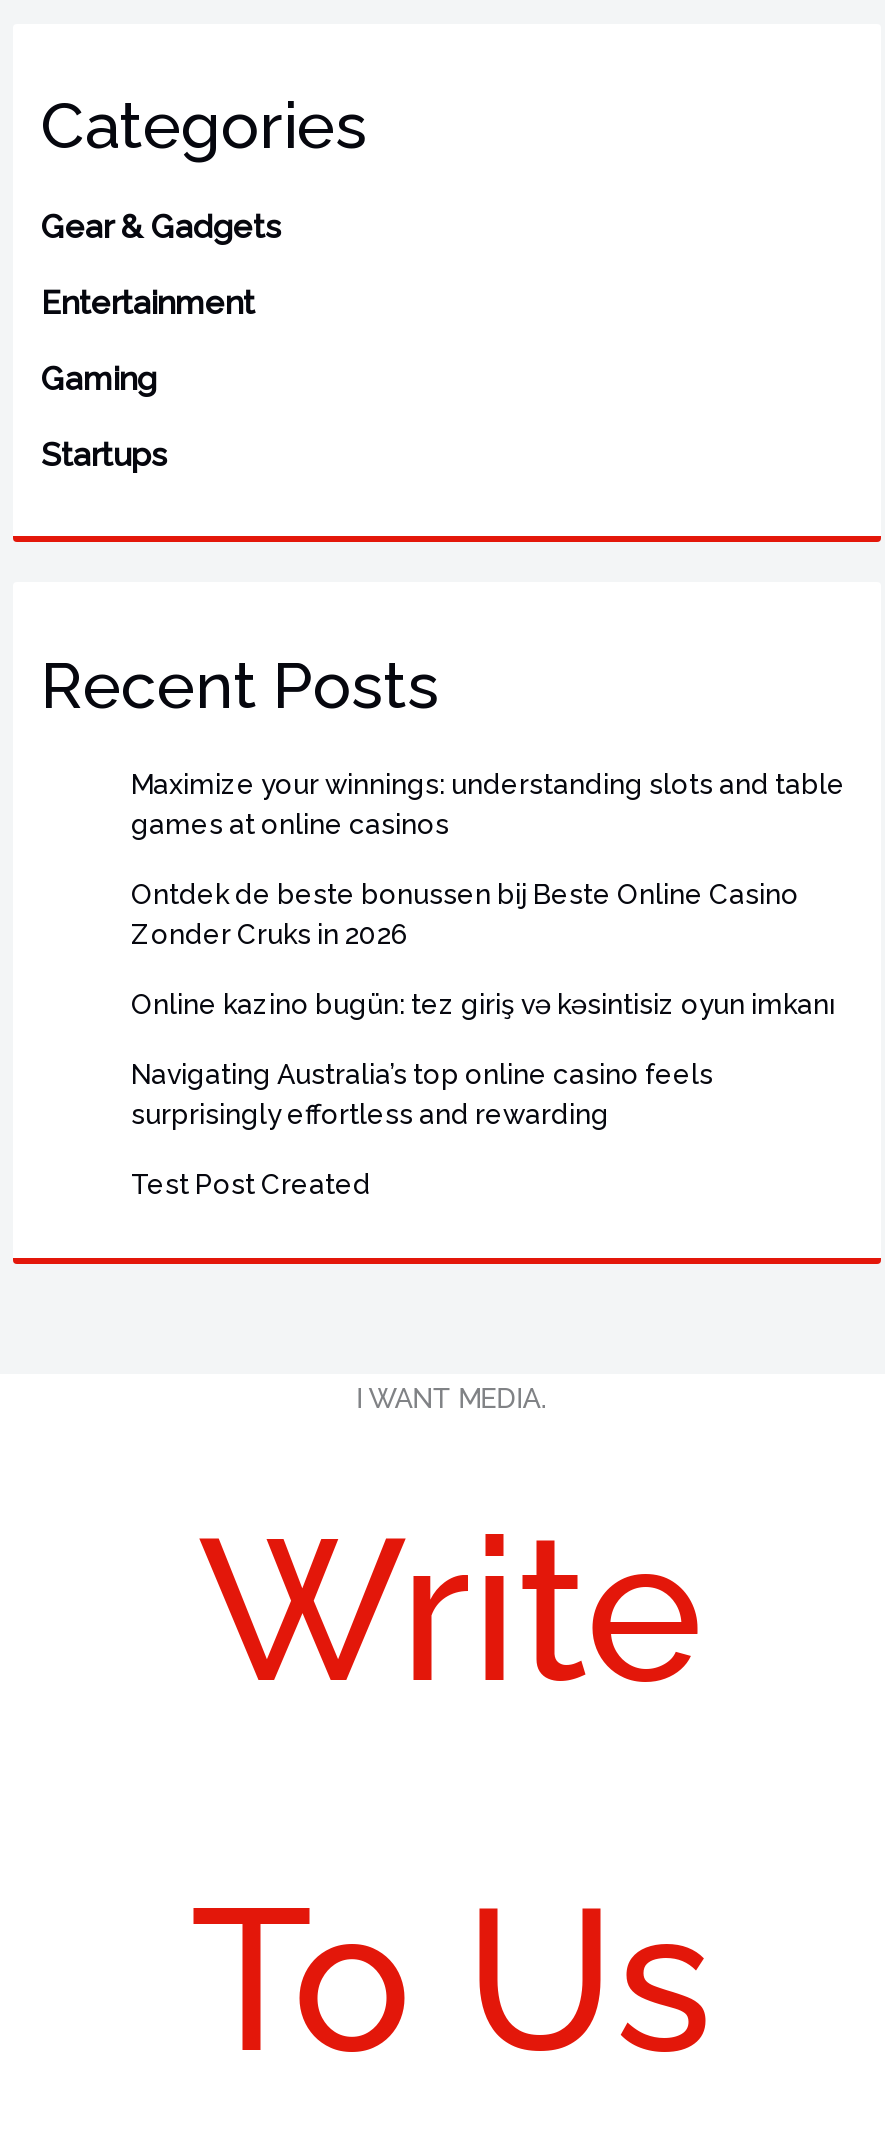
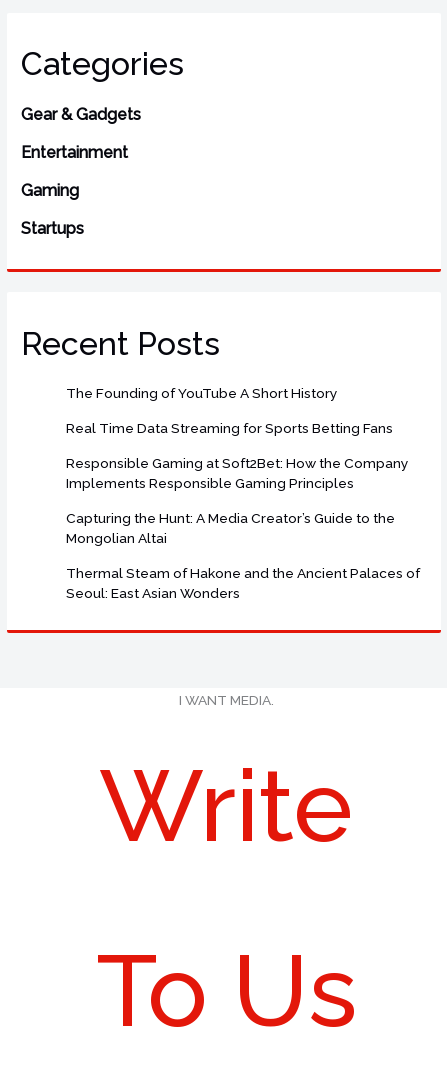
[131,767,845,839] Maximize your winnings: understanding slots and table | games at online casinos -> [66,385,337,401] The Founding of YouTube A Short History
[131,877,799,949] Ontdek de beste bonussen bij Beste Online Casino | Zonder Cruks in 2026 -> [66,420,393,436] Real Time Data Streaming for Sports Betting Fans
[131,987,835,1019] Online kazino bugün: tez giriş və kəsintisiz oyun imkanı -> [66,455,408,491] Responsible Gaming at Soft2Bet: How the Company | Implements Responsible Gaming Principles
[131,1057,713,1129] Navigating Australia’s top online casino feels | surprisingly effortless and rewarding -> [66,510,395,546] Capturing the Hunt: A Media Creator’s Guide to the | Mongolian Altai
[131,1167,371,1199] Test Post Created -> [66,565,420,601] Thermal Steam of Hakone and the Ancient Palaces of | Seoul: East Asian Wonders

